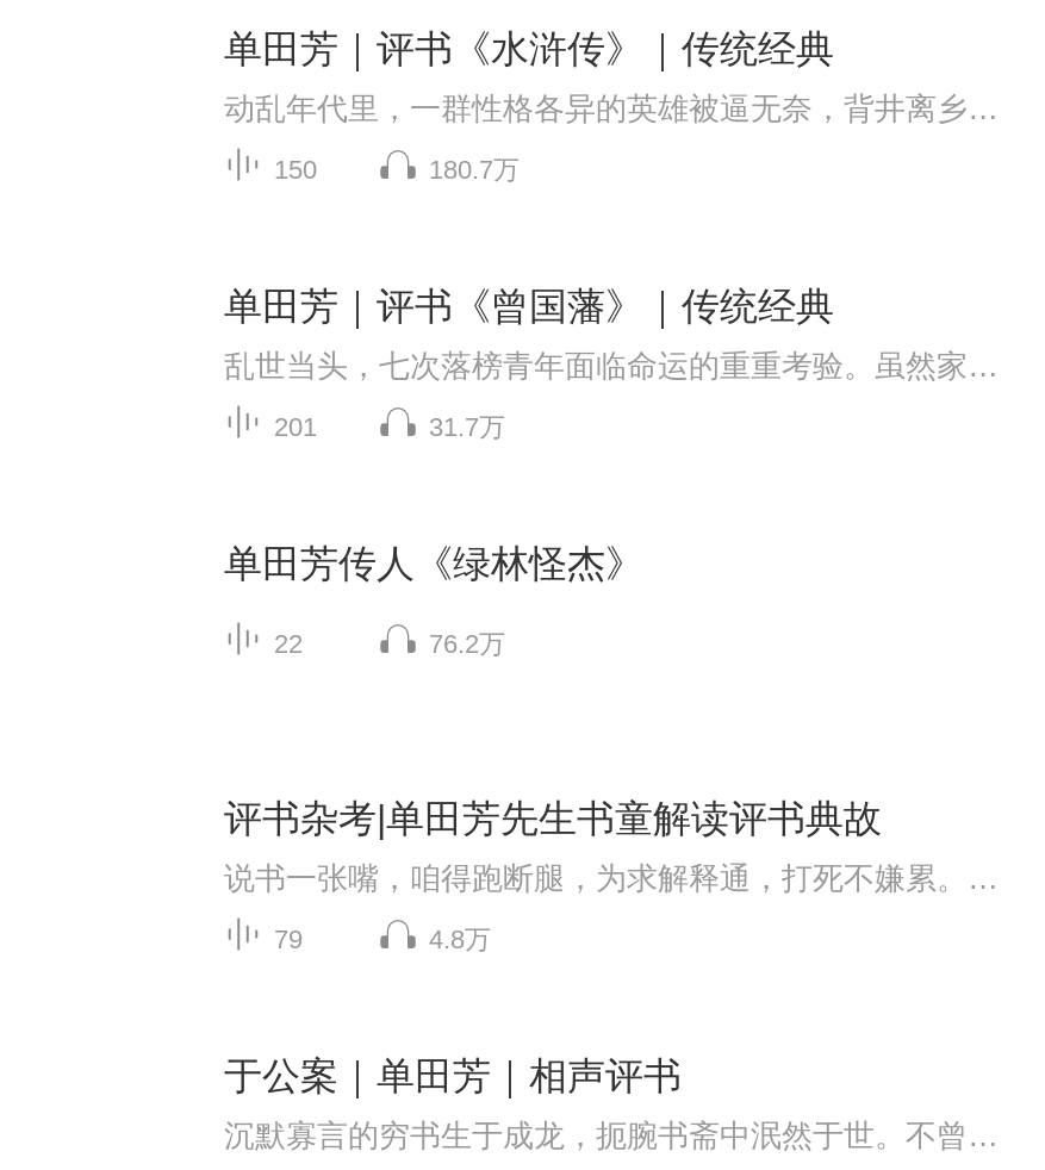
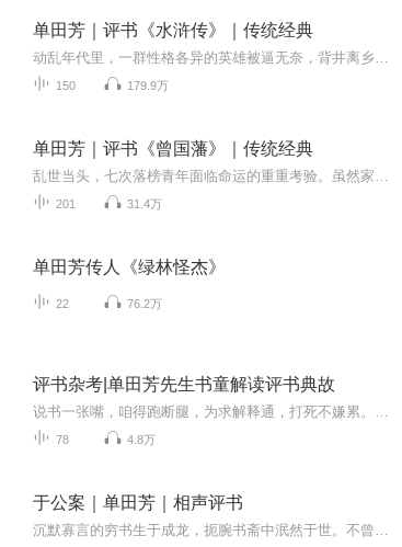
[429,154,520,183] 180.7万 -> [127,79,169,92] 179.9万
[429,412,505,440] 31.7万 -> [127,197,162,210] 31.4万
[274,924,303,953] 79 -> [56,433,69,446] 78

